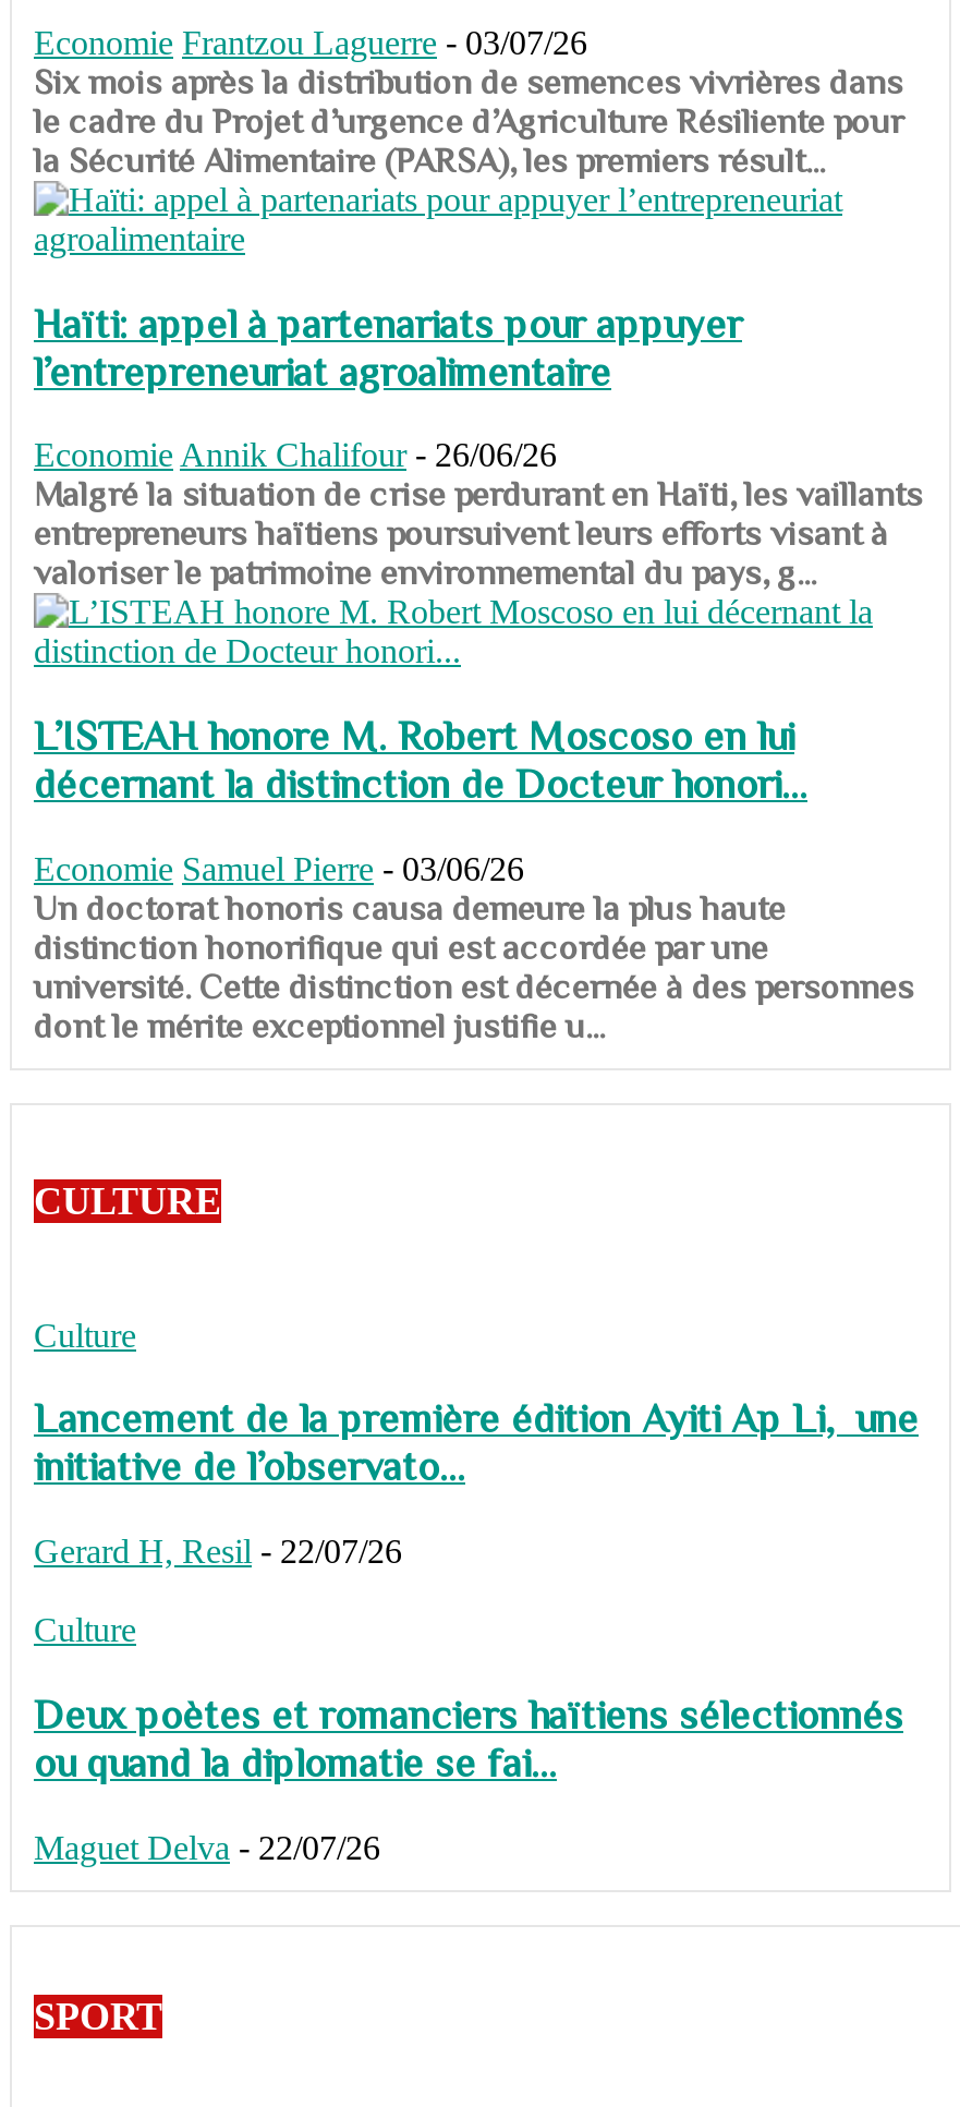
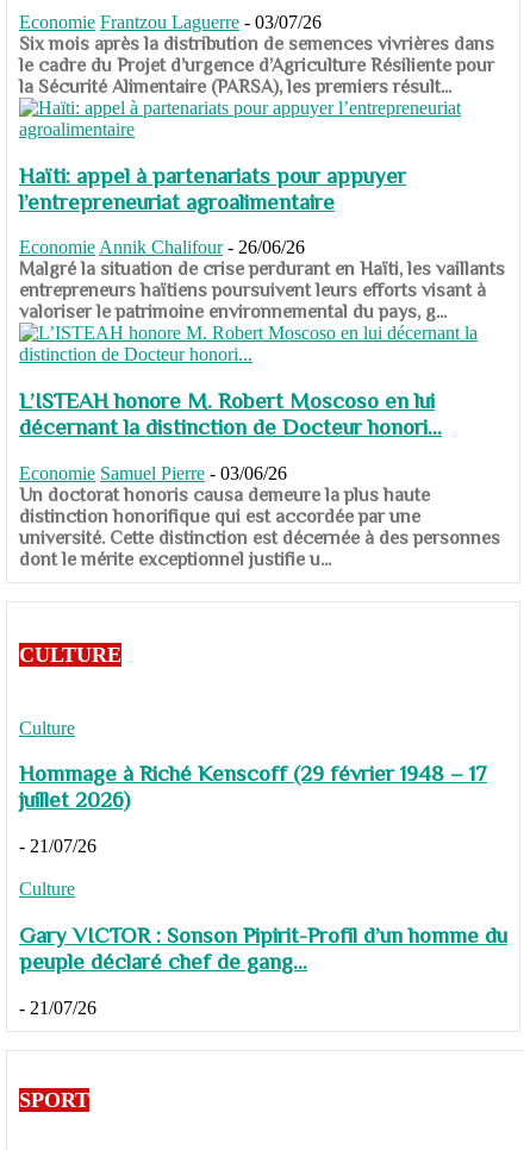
[34,1396,919,1490] Lancement de la première édition Ayiti Ap Li, une | initiative de l’observato... -> [19,761,487,812] Hommage à Riché Kenscoff (29 février 1948 – 17 | juillet 2026)
[34,1533,402,1570] Gerard H, Resil - 22/07/26 -> [19,836,96,856] - 21/07/26
[34,1691,903,1785] Deux poètes et romanciers haïtiens sélectionnés | ou quand la diplomatie se fai... -> [19,922,507,974] Gary VICTOR : Sonson Pipirit-Profil d’un homme du | peuple déclaré chef de gang...
[34,1828,380,1865] Maguet Delva - 22/07/26 -> [19,997,96,1017] - 21/07/26

